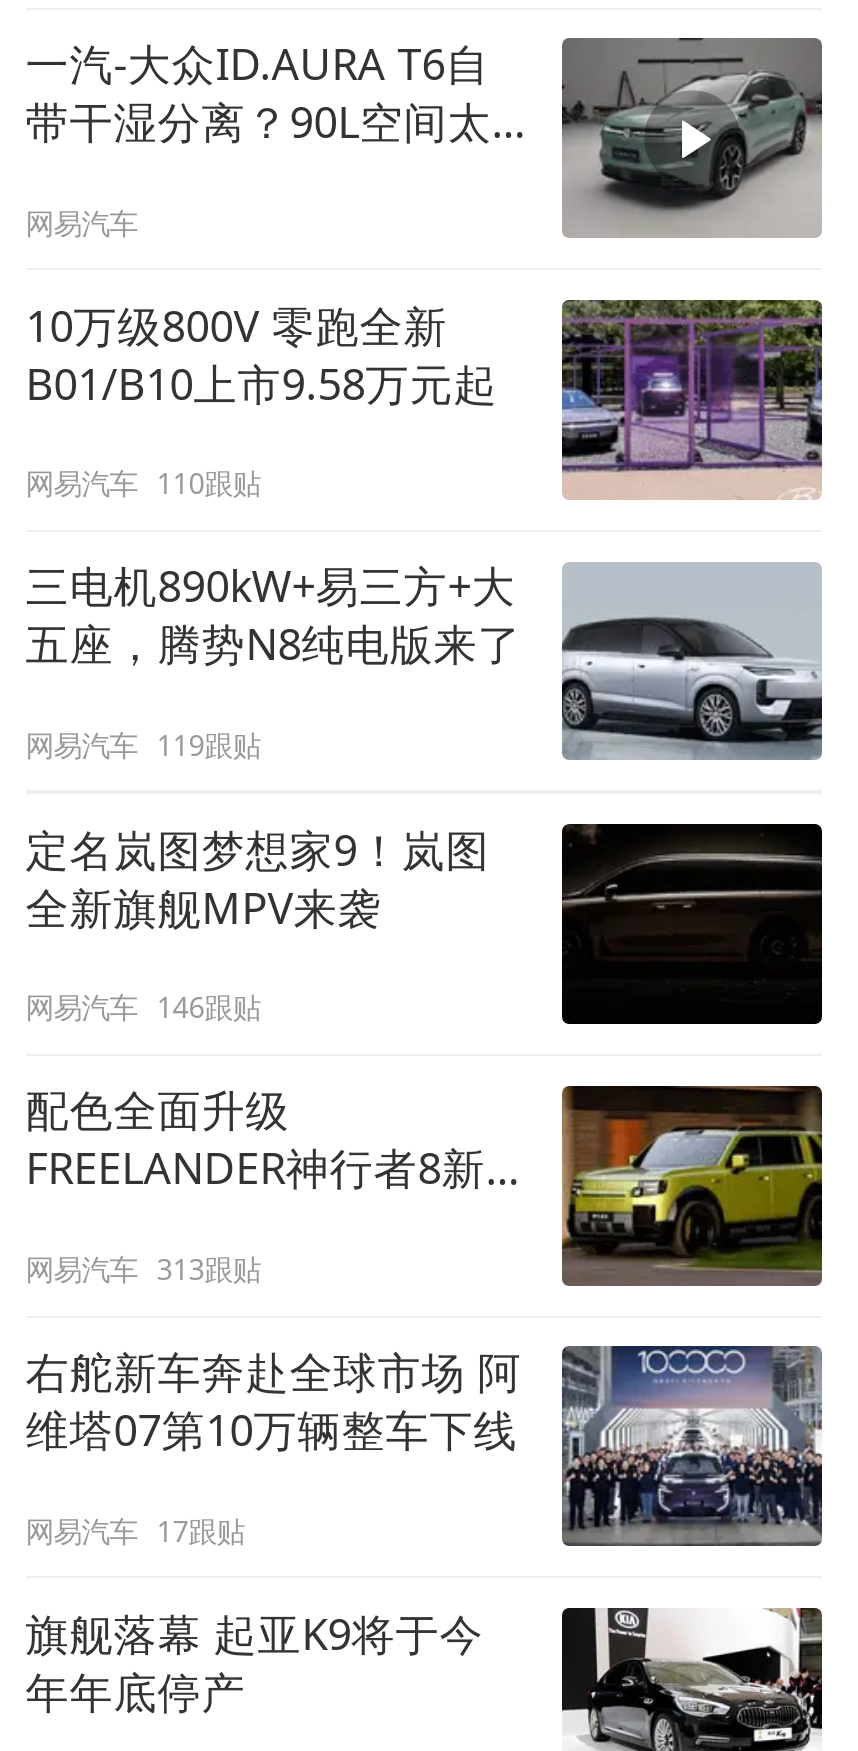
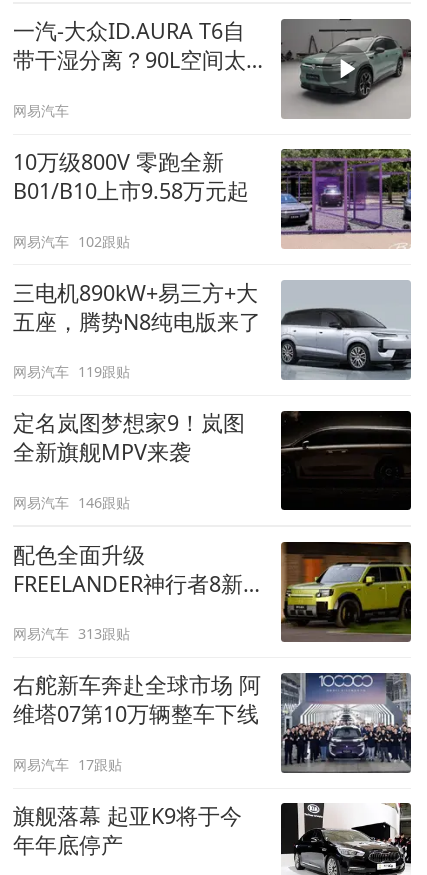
[25,464,261,502] 网易汽车 110跟贴 -> [13,232,130,251] 网易汽车 102跟贴

